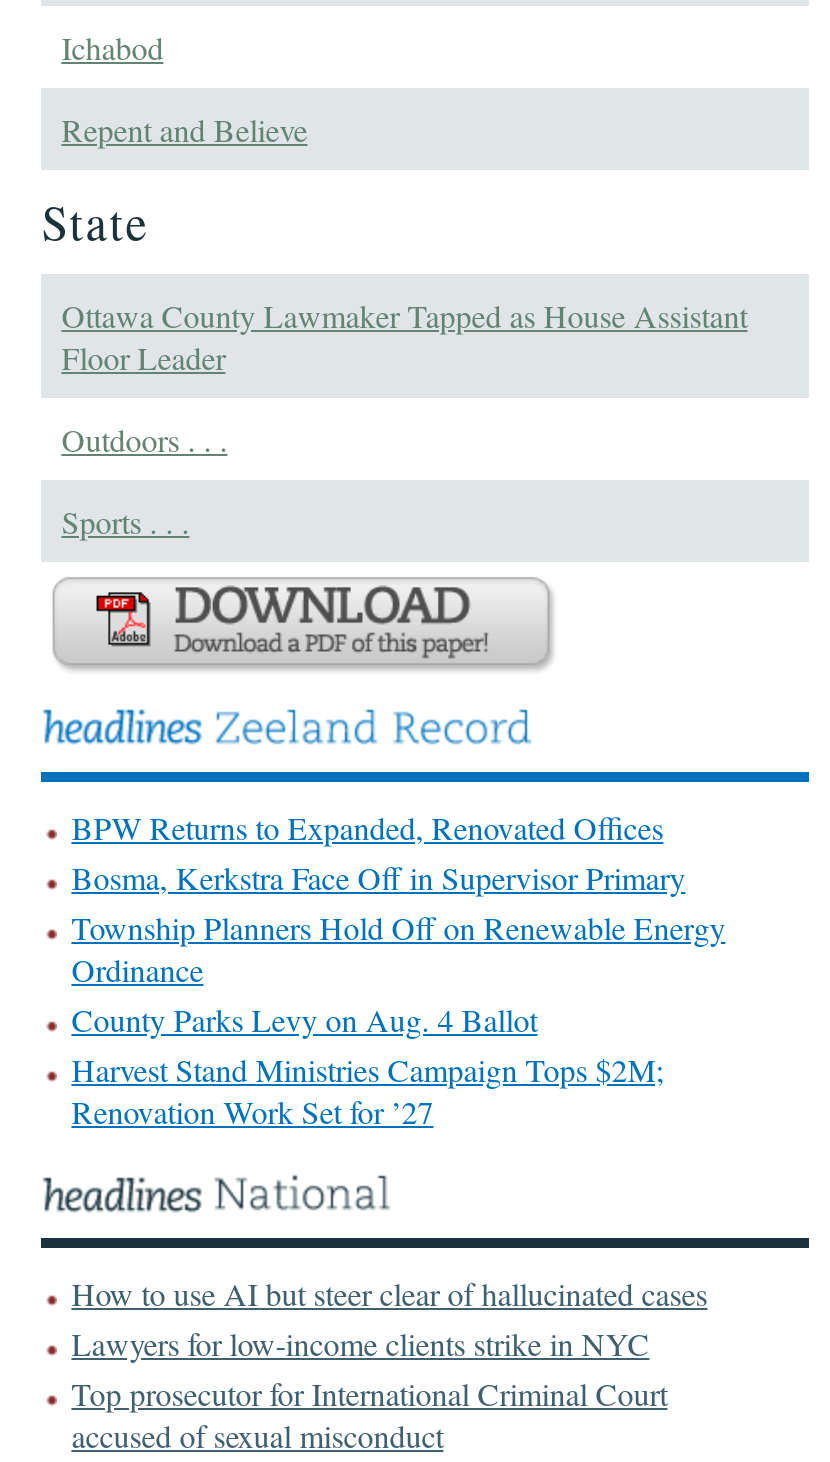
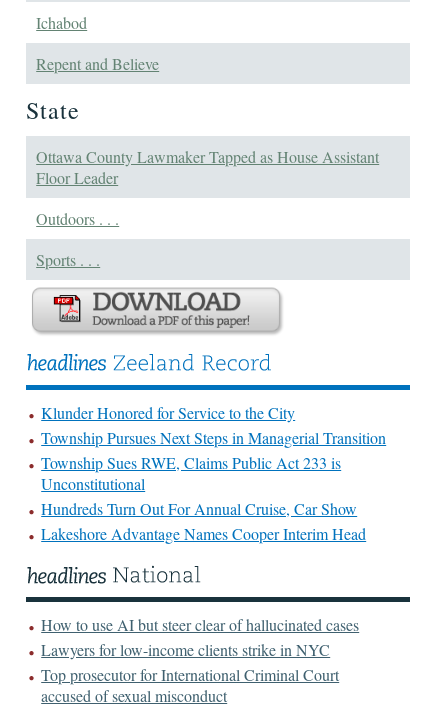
[71,805,725,1131] BPW Returns to Expanded, Renovated Offices | Bosma, Kerkstra Face Off in Supervisor Primary | Township Planners Hold Off on Renewable Energy | Ordinance | County Parks Levy on Aug. 4 Ballot | Harvest Stand Ministries Campaign Tops $2M; | Renovation Work Set for ’27 -> [41,402,386,544] Klunder Honored for Service to the City | Township Pursues Next Steps in Managerial Transition | Township Sues RWE, Claims Public Act 233 is | Unconstitutional | Hundreds Turn Out For Annual Cruise, Car Show | Lakeshore Advantage Names Cooper Interim Head

